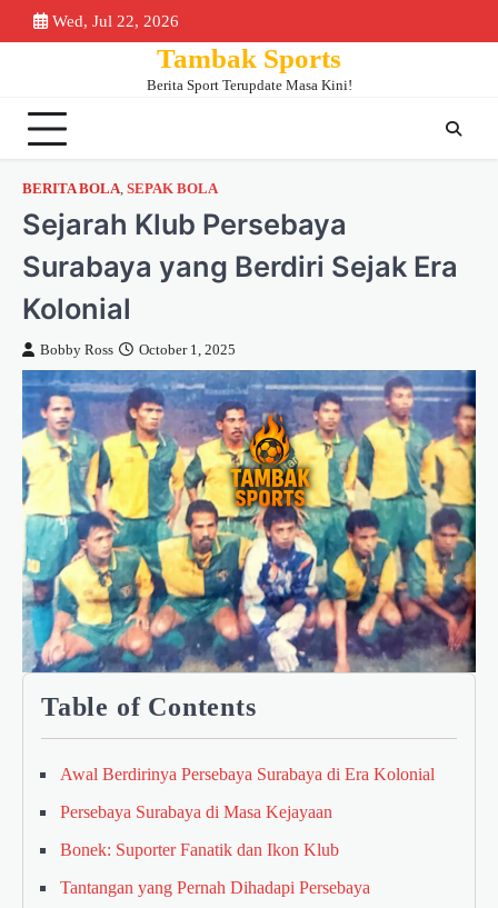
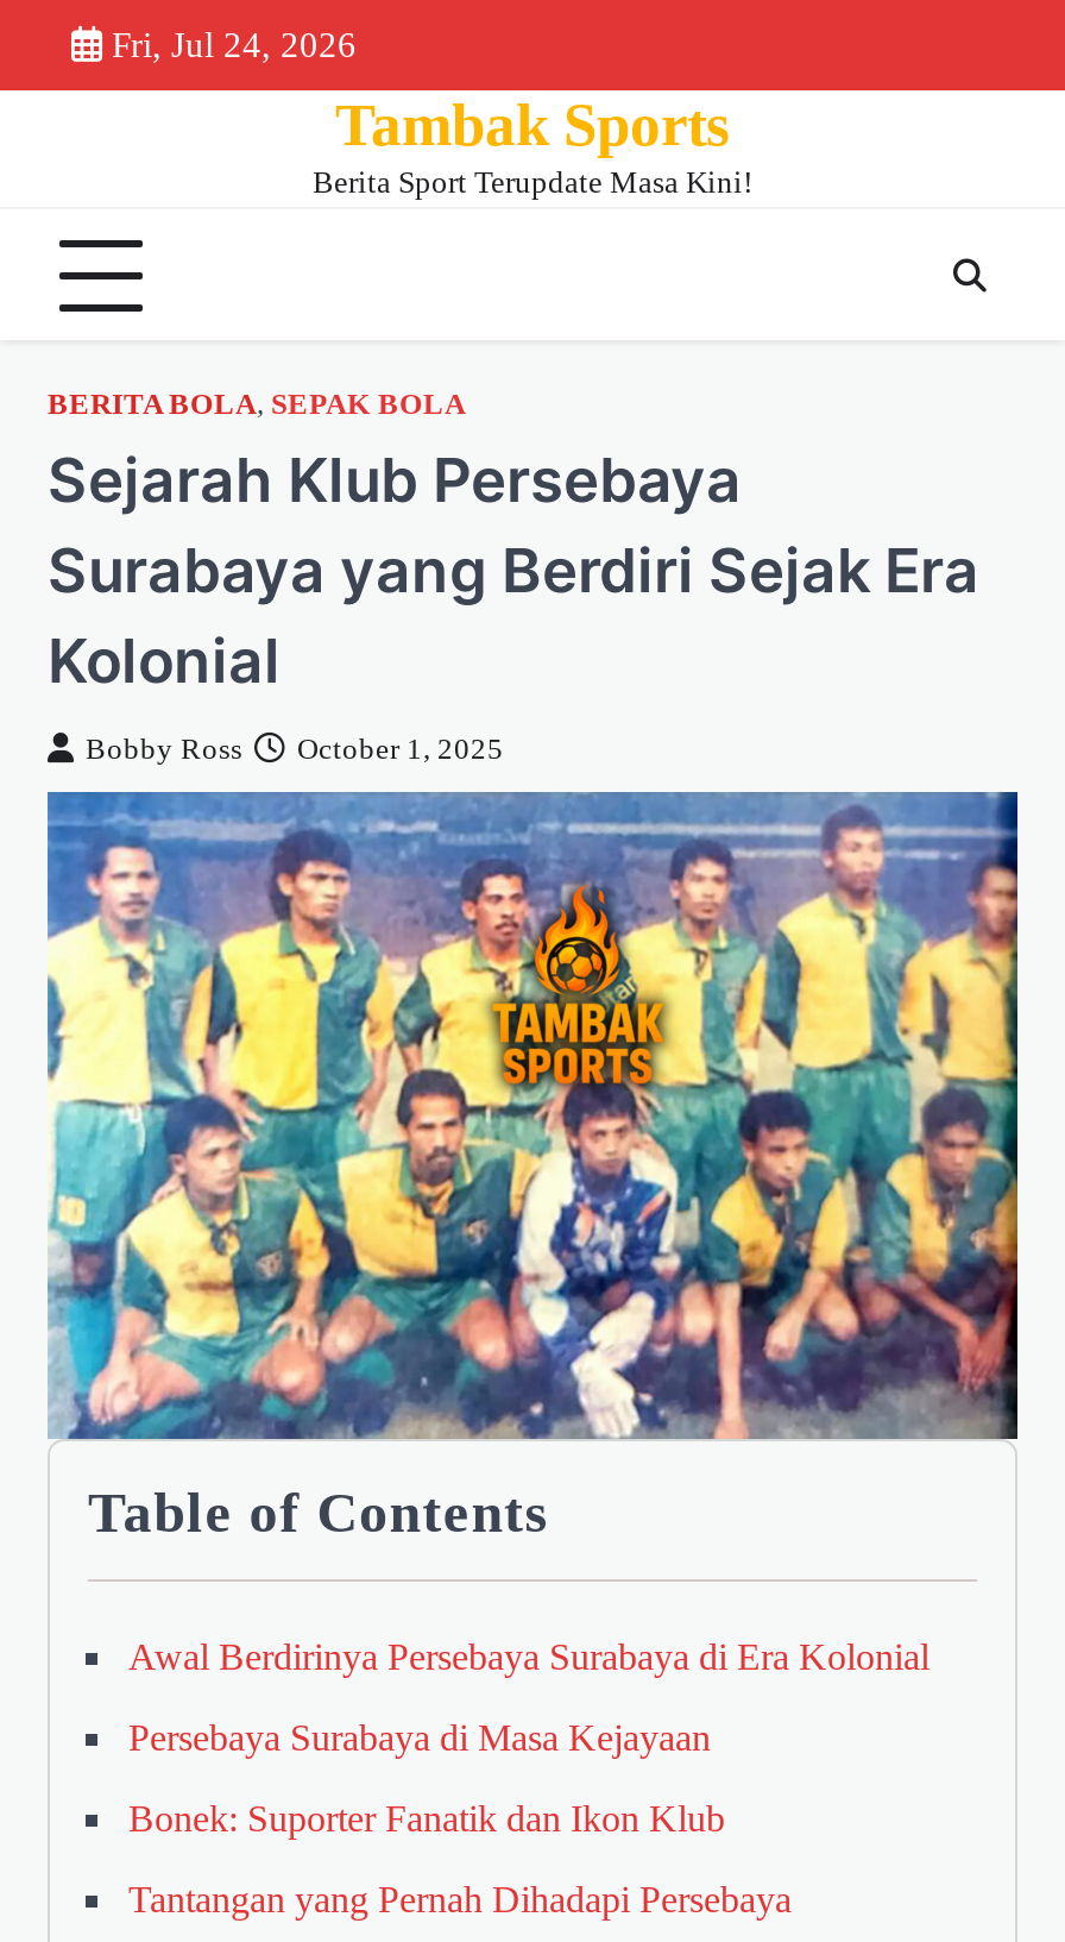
[52,12,179,30] Wed, Jul 22, 2026 -> [112,26,357,64] Fri, Jul 24, 2026

